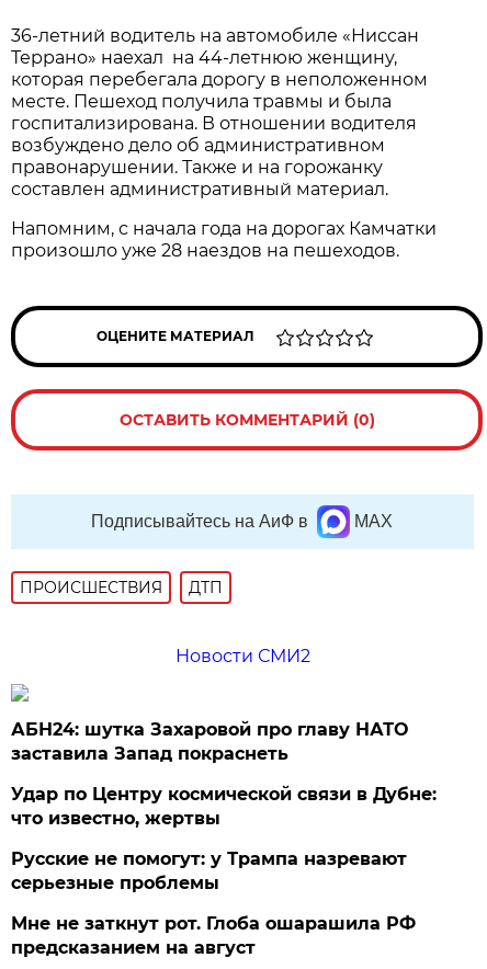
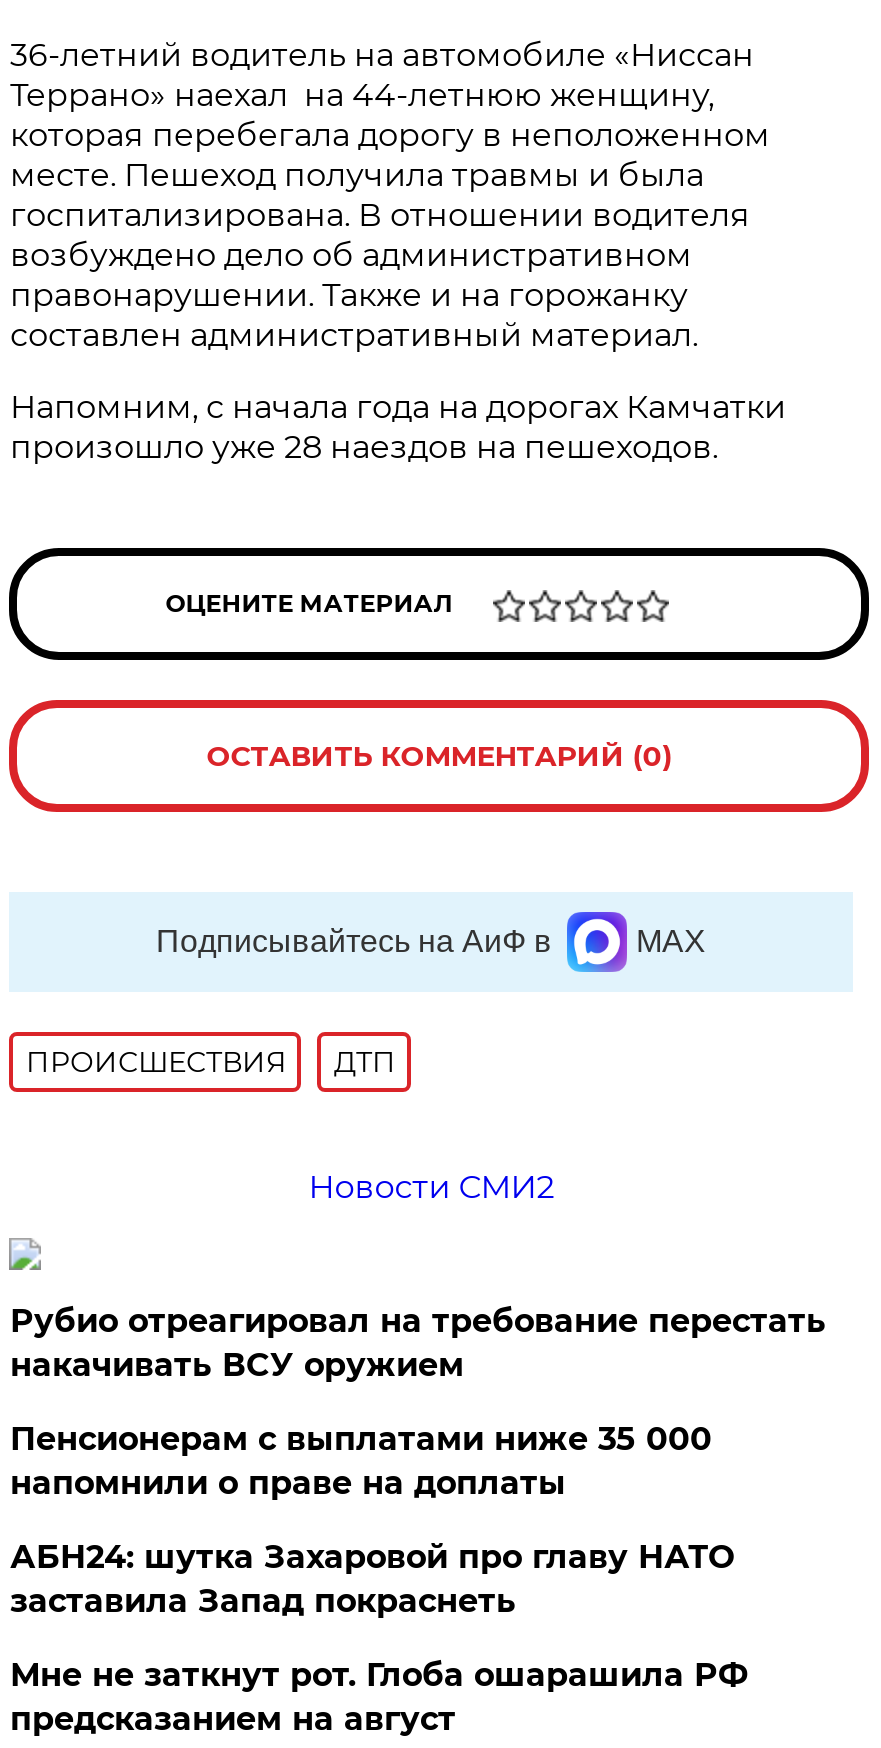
none -> [10,1302,826,1502] Рубио отреагировал на требование перестать | накачивать ВСУ оружием | Пенсионерам с выплатами ниже 35 000 | напомнили о праве на доплаты
moved [11,719,408,764] -> [10,1538,734,1620]: АБН24: шутка Захаровой про главу НАТО | заставила Запад покраснеть
[11,784,437,893] Удар по Центру космической связи в Дубне: | что известно, жертвы | Русские не помогут: у Трампа назревают | серьезные проблемы -> none

